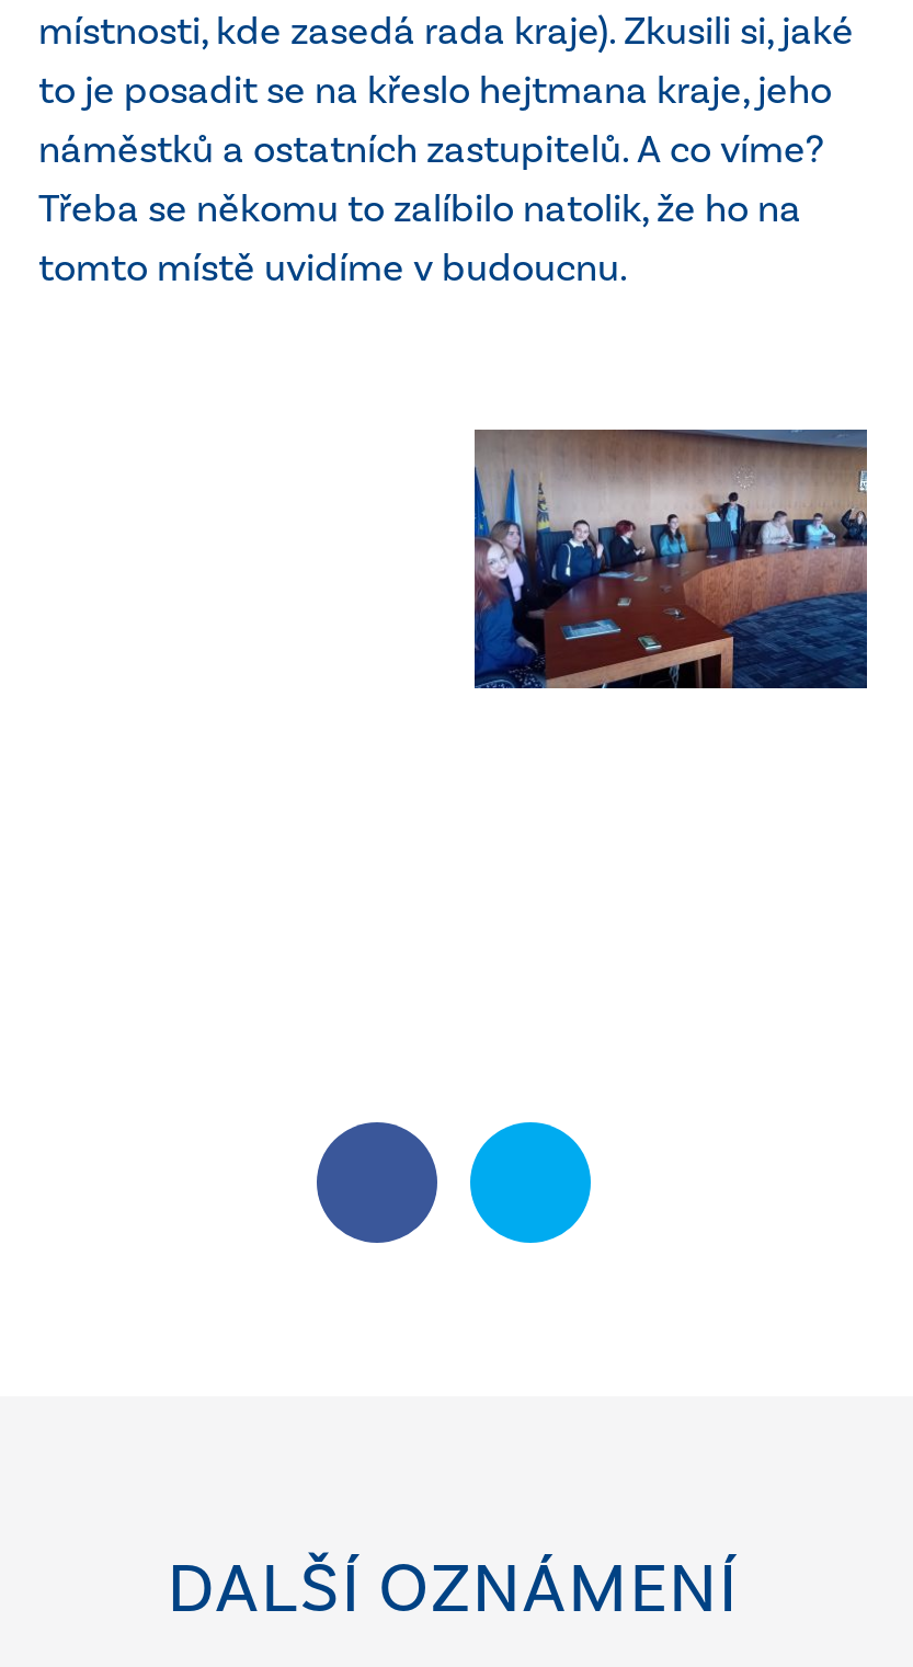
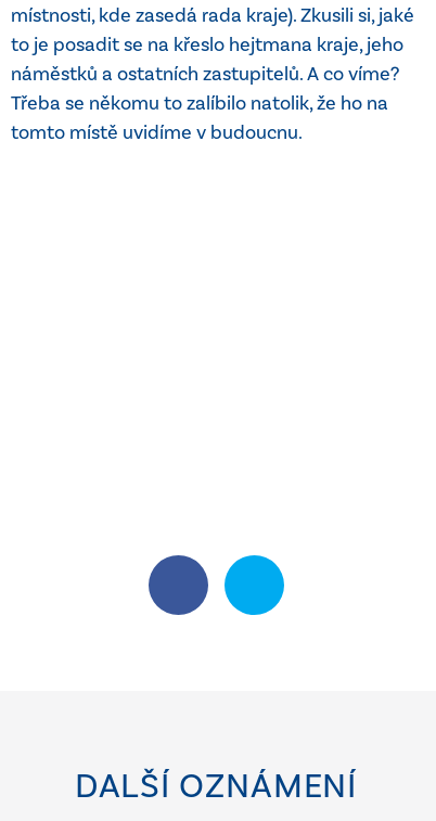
[472,427,869,690] [image] -> none

